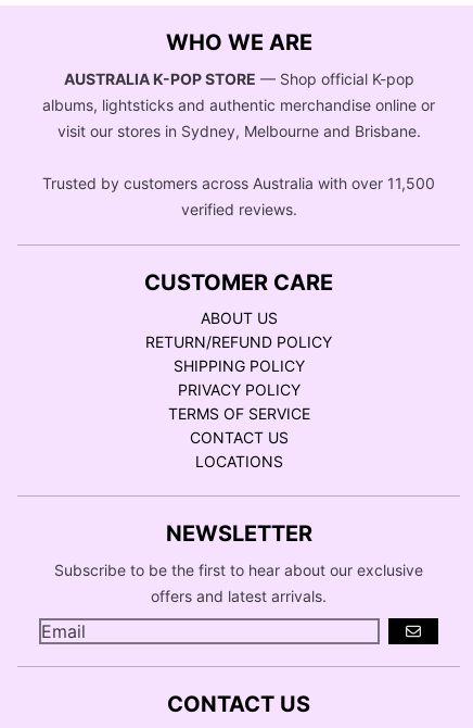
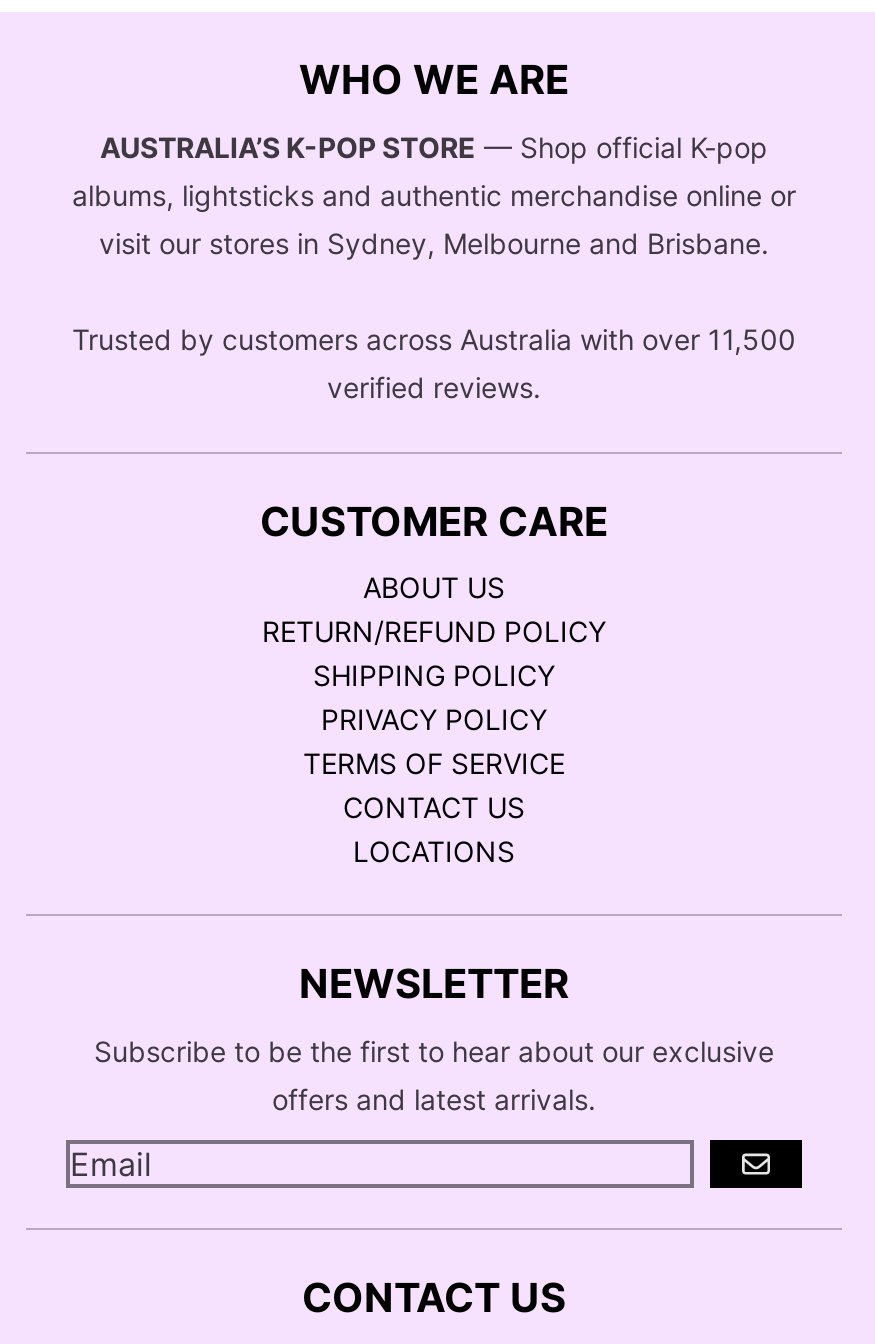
[63,69,414,88] AUSTRALIA K-POP STORE — Shop official K-pop -> [100,130,768,164] AUSTRALIA’S K-POP STORE — Shop official K-pop

